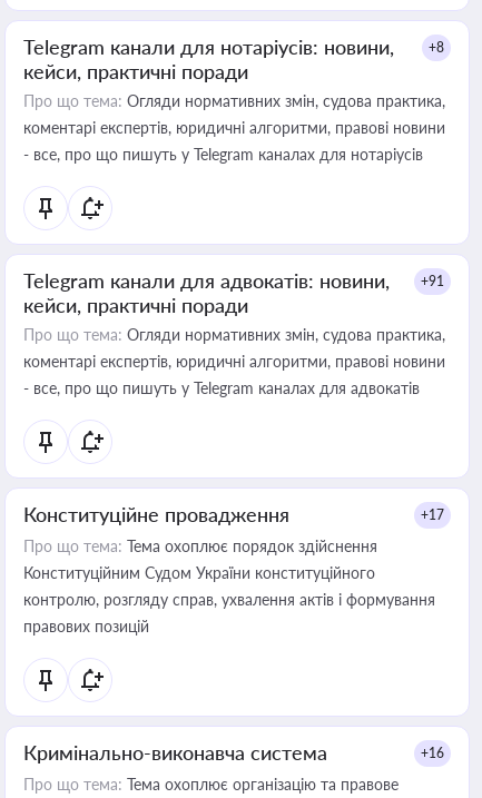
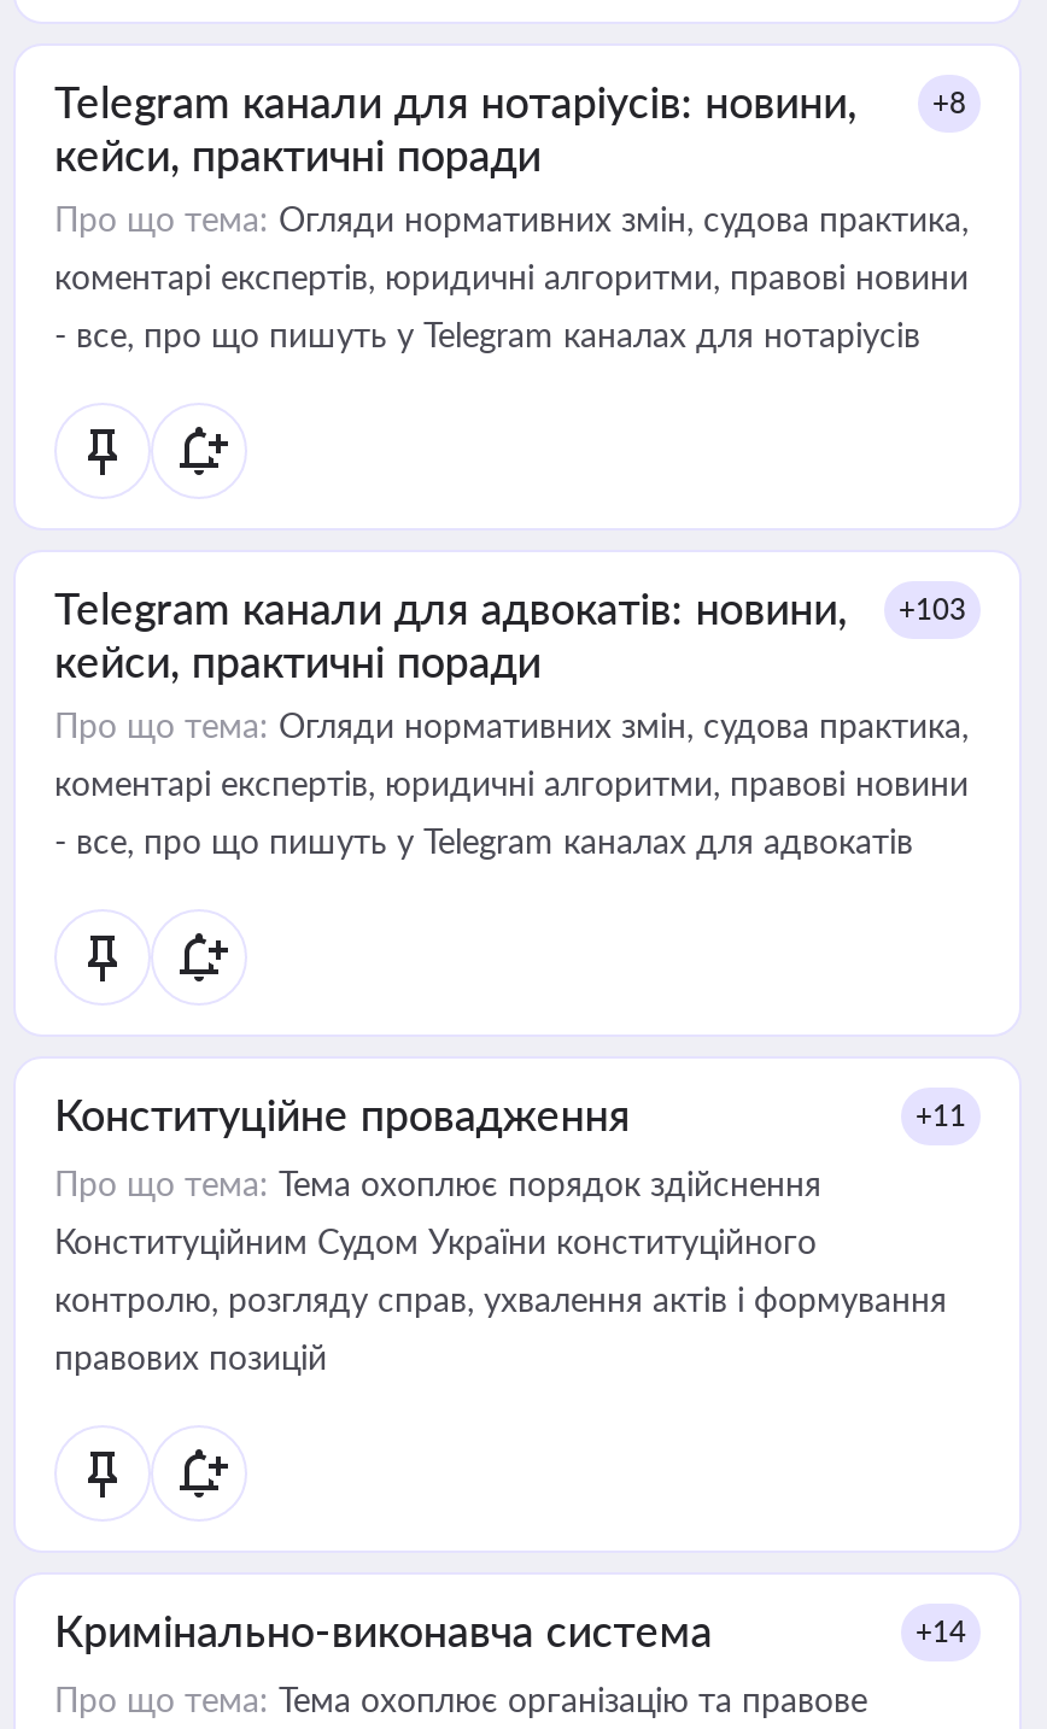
[23,268,444,293] Telegram канали для адвокатів: новини, +91 -> [54,581,966,634] Telegram канали для адвокатів: новини, +103
[421,506,444,523] +17 -> [916,1097,966,1133] +11
[421,745,444,761] +16 -> [916,1613,966,1649] +14

